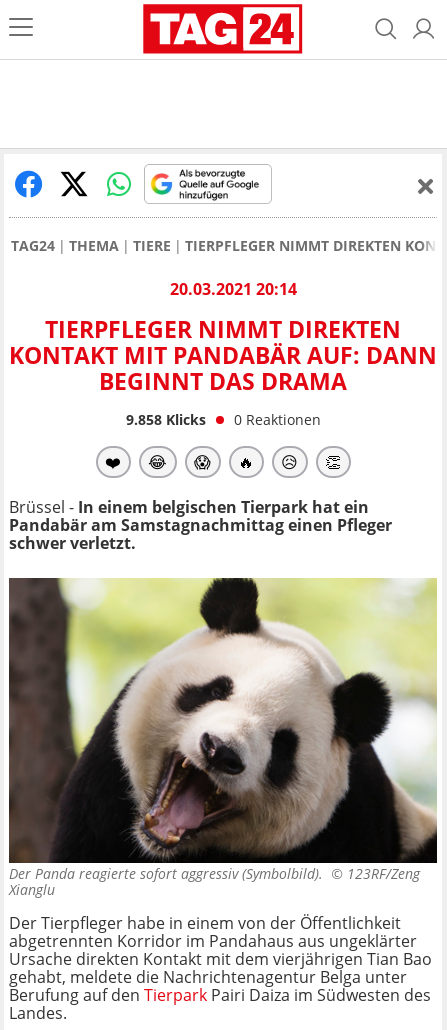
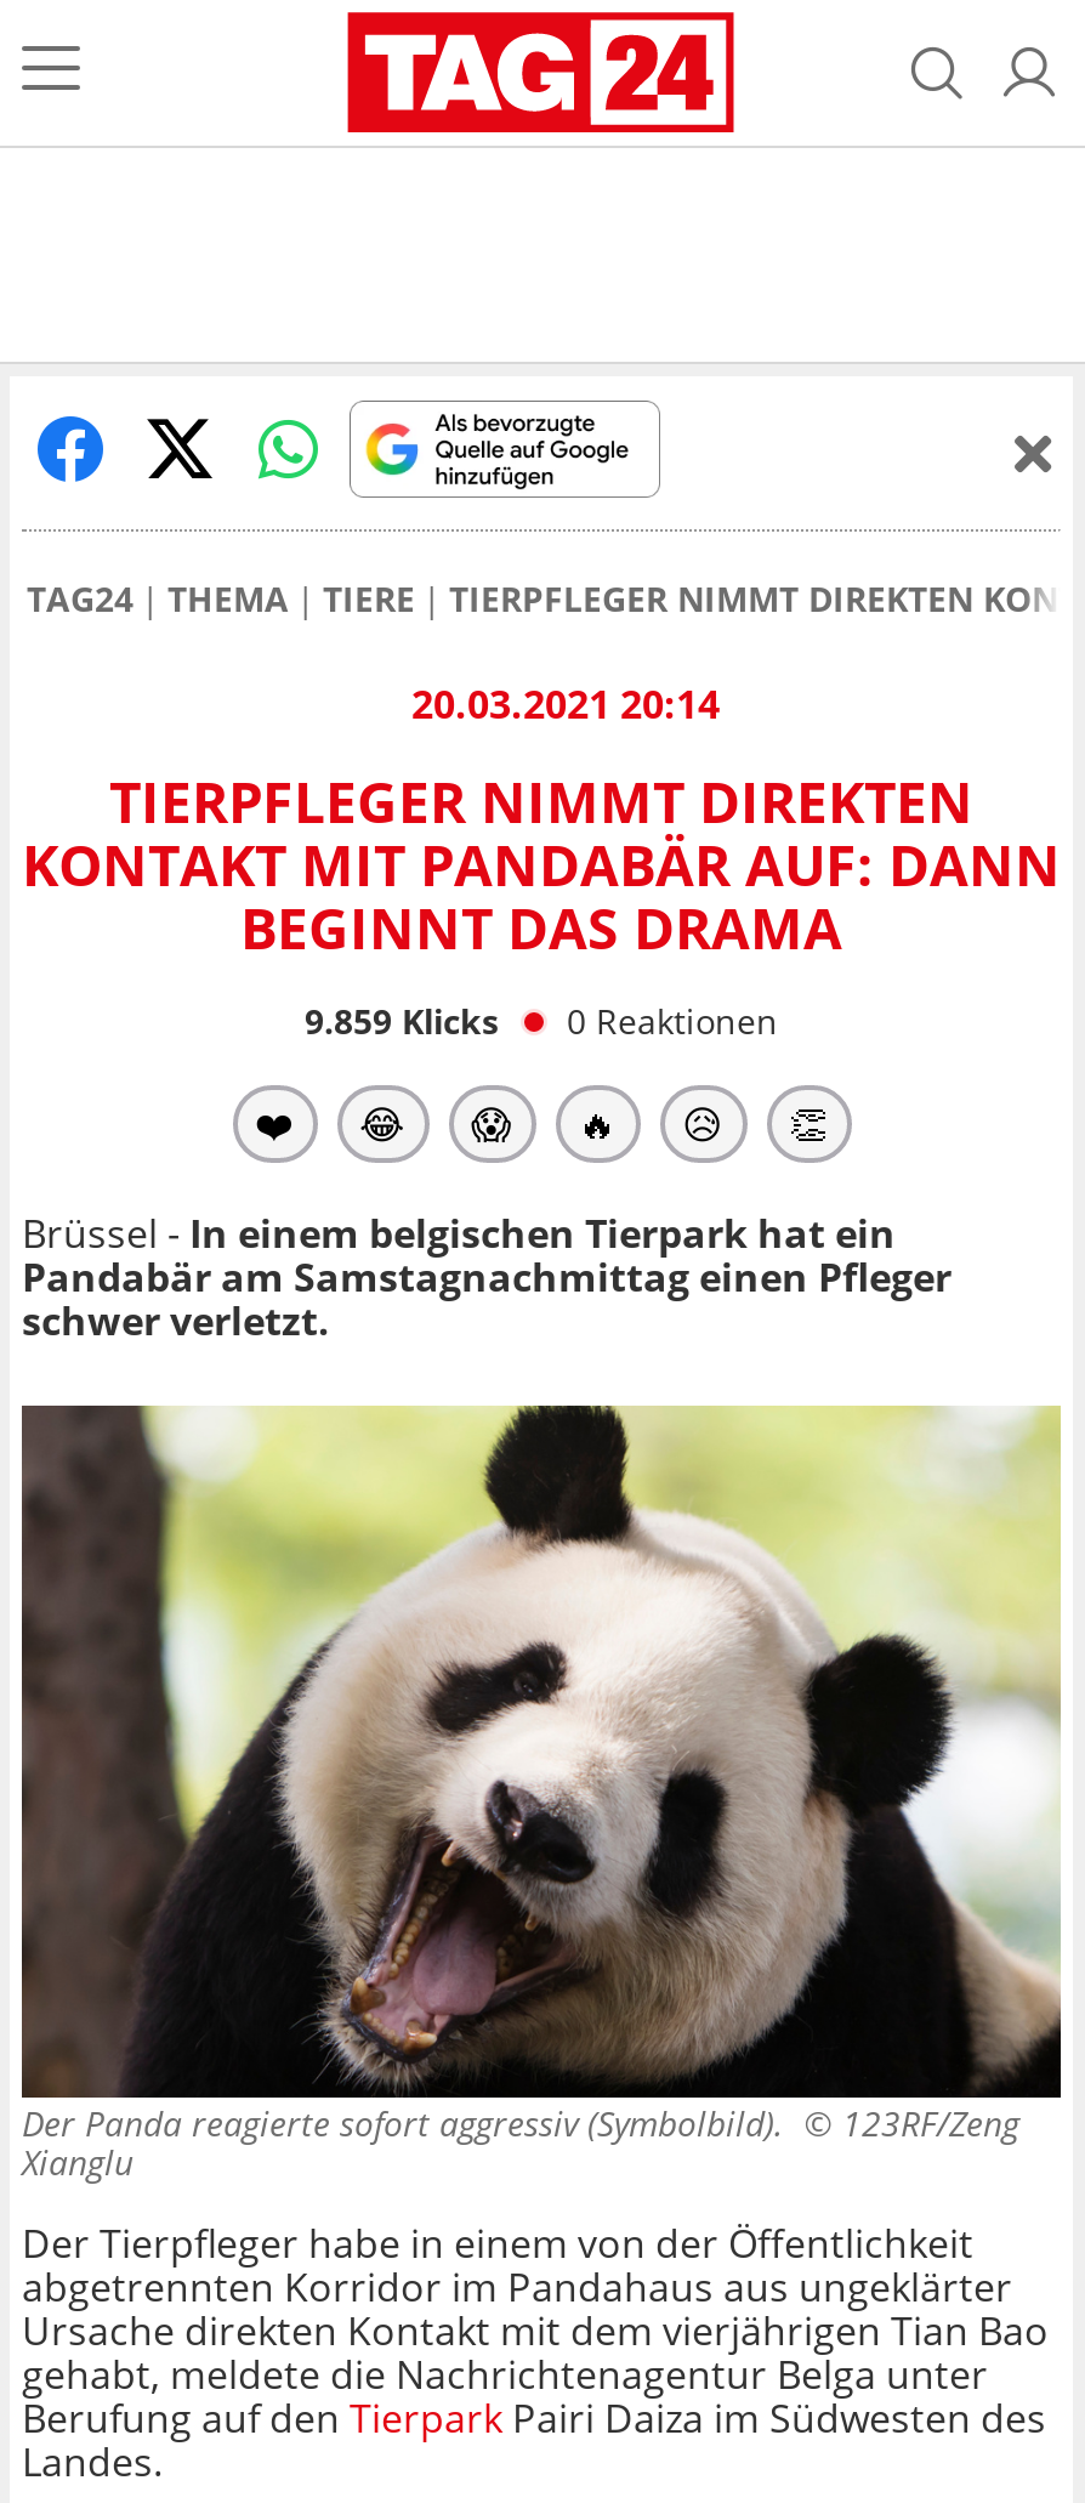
[125,410,320,429] 9.858 Klicks 0 Reaktionen -> [305,997,778,1043] 9.859 Klicks 0 Reaktionen

